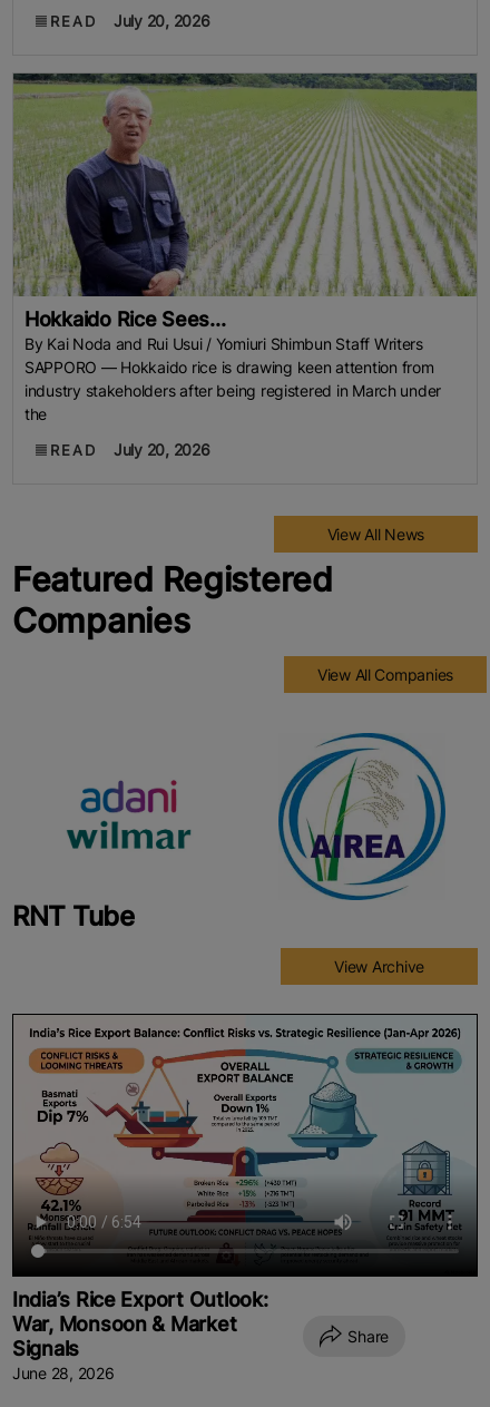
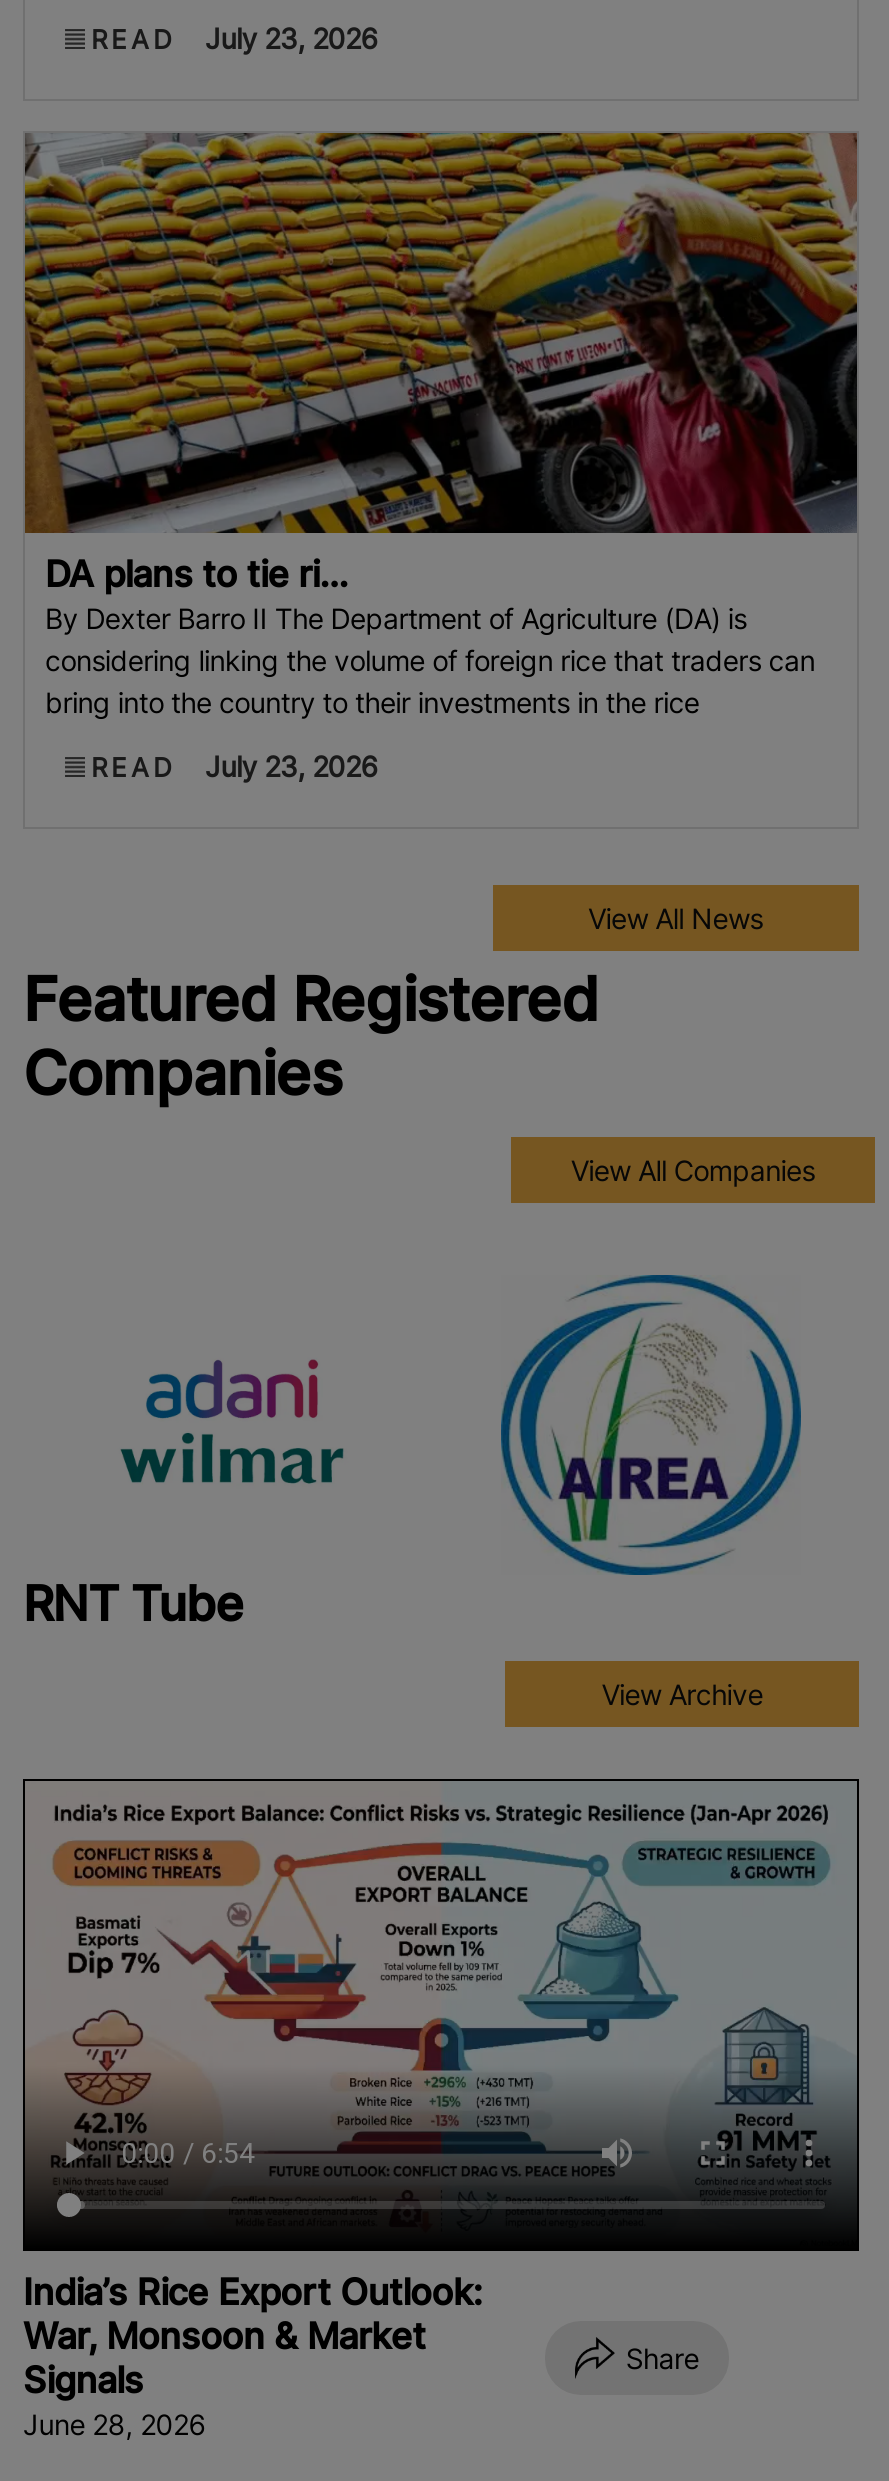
[50,11,210,30] READ July 20, 2026 -> [91,20,378,54] READ July 23, 2026
[12,72,478,423] [image] | Hokkaido Rice Sees... | By Kai Noda and Rui Usui / Yomiuri Shimbun Staff Writers | SAPPORO — Hokkaido rice is drawing keen attention from | industry stakeholders after being registered in March under | the -> [23,131,859,718] [image] | DA plans to tie ri... | By Dexter Barro II The Department of Agriculture (DA) is | considering linking the volume of foreign rice that traders can | bring into the country to their investments in the rice
[50,440,210,459] READ July 20, 2026 -> [91,748,378,782] READ July 23, 2026

